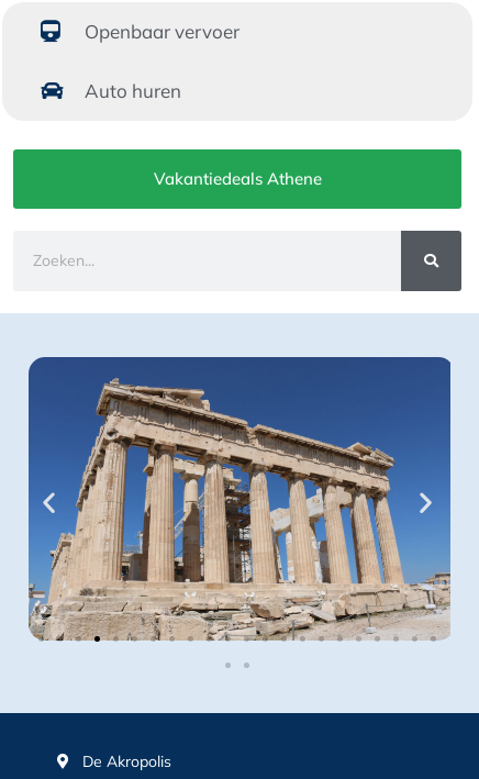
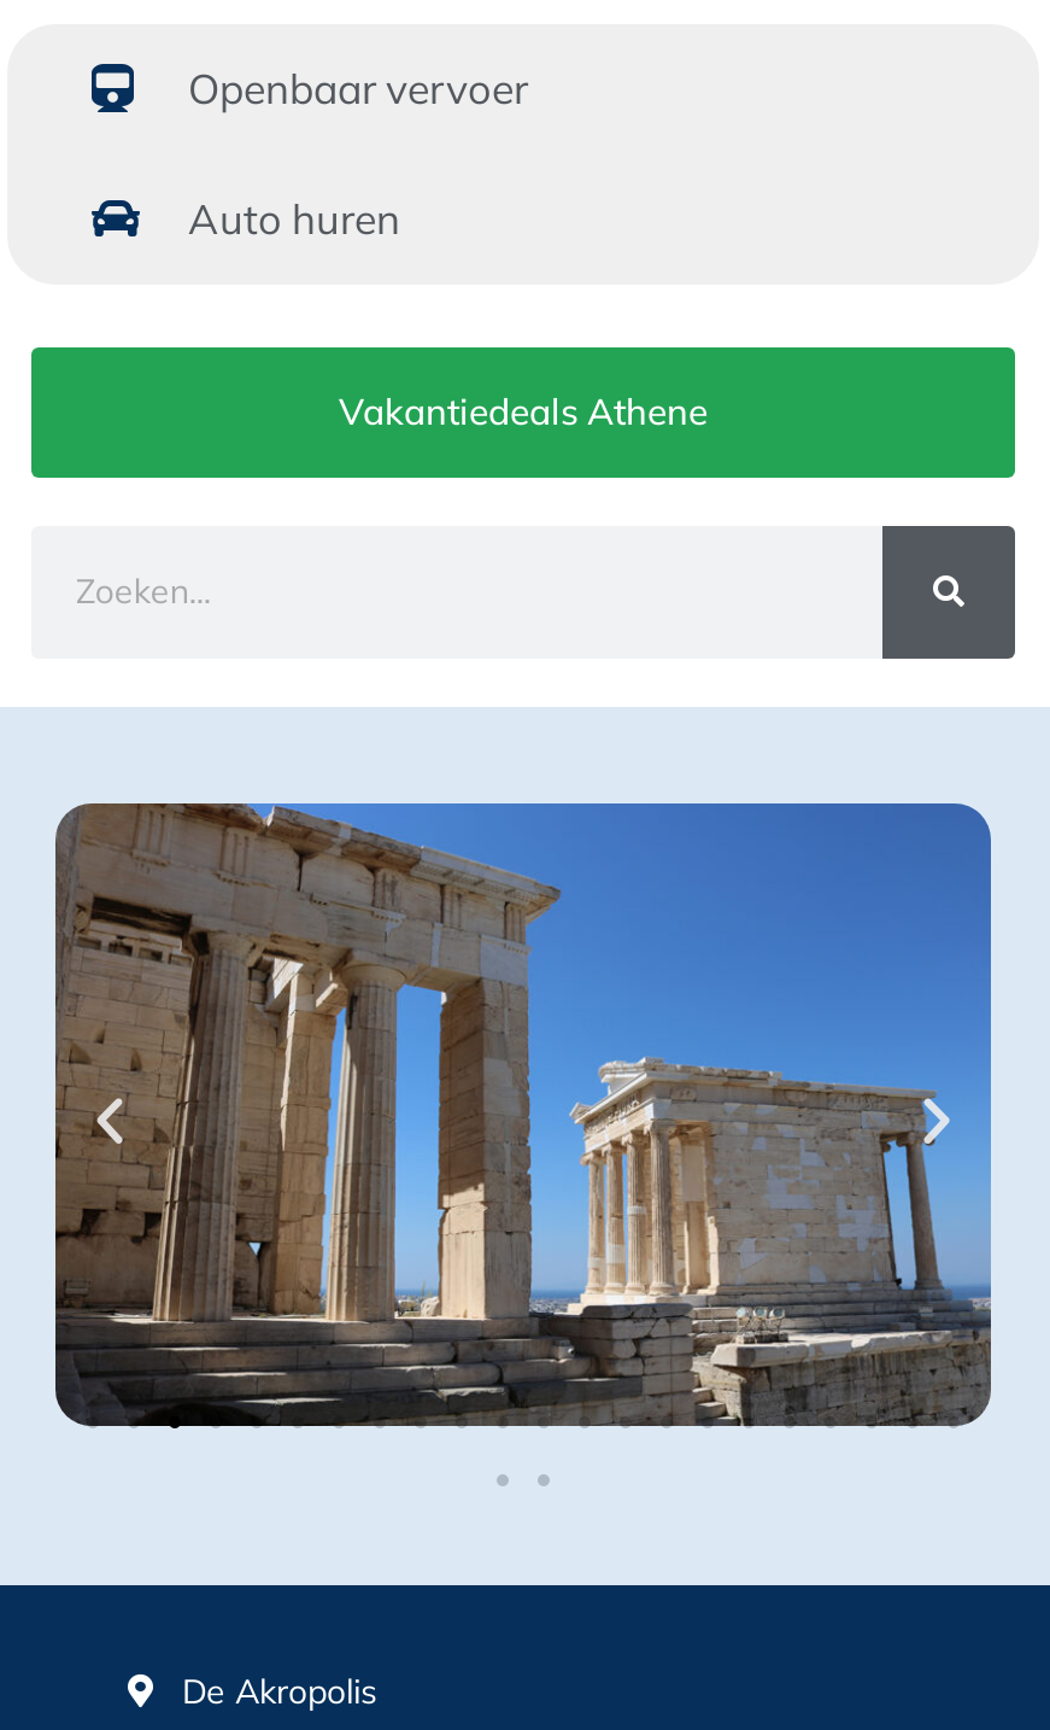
[24,356,452,642] [image] -> [53,801,993,1428] [image]

